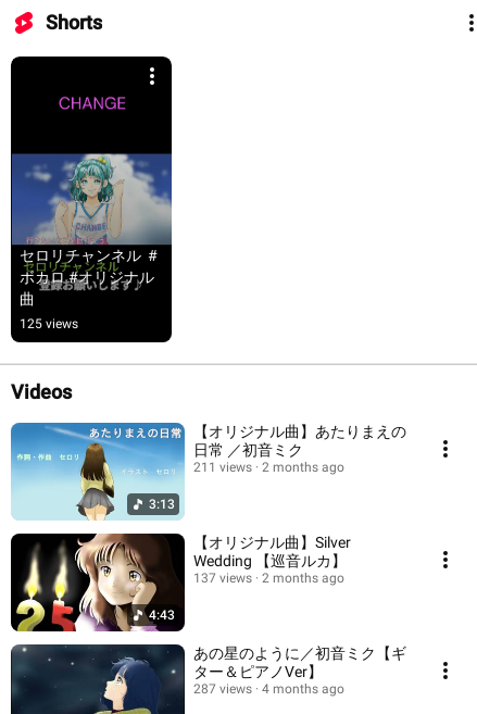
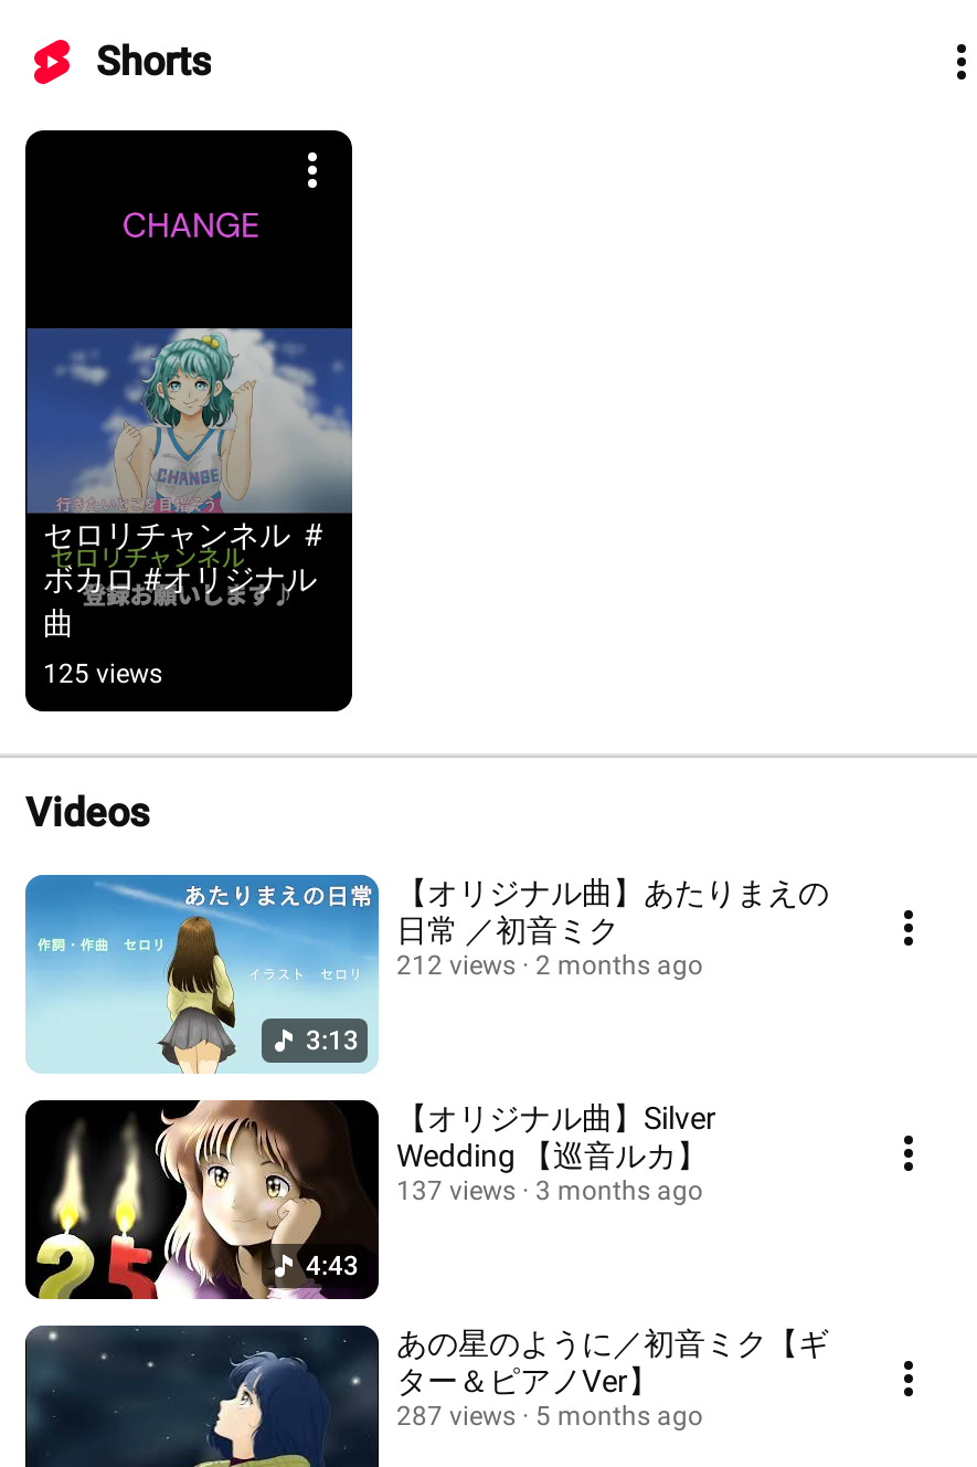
[193,460,344,475] 211 views 2 months ago -> [396,950,703,981] 212 views 2 months ago
[193,571,344,586] 137 views 2 months ago -> [396,1175,703,1206] 137 views 3 months ago
[193,681,344,697] 287 views 4 months ago -> [396,1401,703,1432] 287 views 5 months ago

